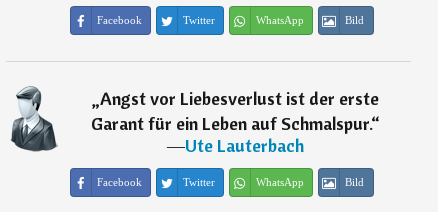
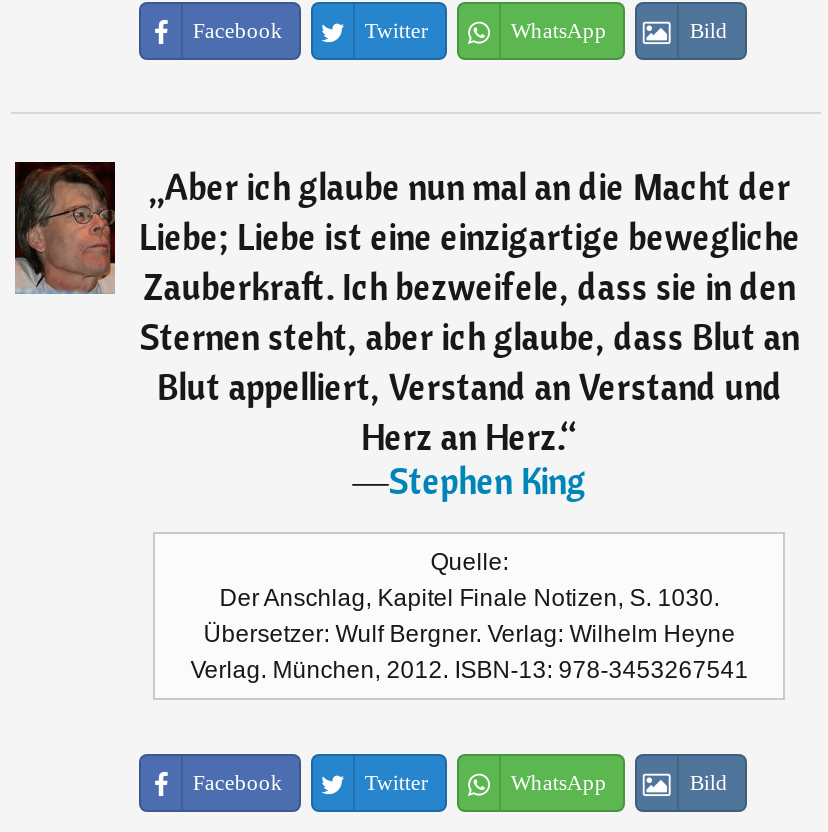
[10,86,380,157] [image] | „Angst vor Liebesverlust ist der erste | Garant für ein Leben auf Schmalspur.“ | ―Ute Lauterbach -> [13,160,800,684] [image] | „Aber ich glaube nun mal an die Macht der | Liebe; Liebe ist eine einzigartige bewegliche | Zauberkraft. Ich bezweifele, dass sie in den | Sternen steht, aber ich glaube, dass Blut an | Blut appelliert, Verstand an Verstand und | Herz an Herz.“ | ―Stephen King | Quelle: | Der Anschlag, Kapitel Finale Notizen, S. 1030. | Übersetzer: Wulf Bergner. Verlag: Wilhelm Heyne | Verlag. München, 2012. ISBN-13: 978-3453267541

